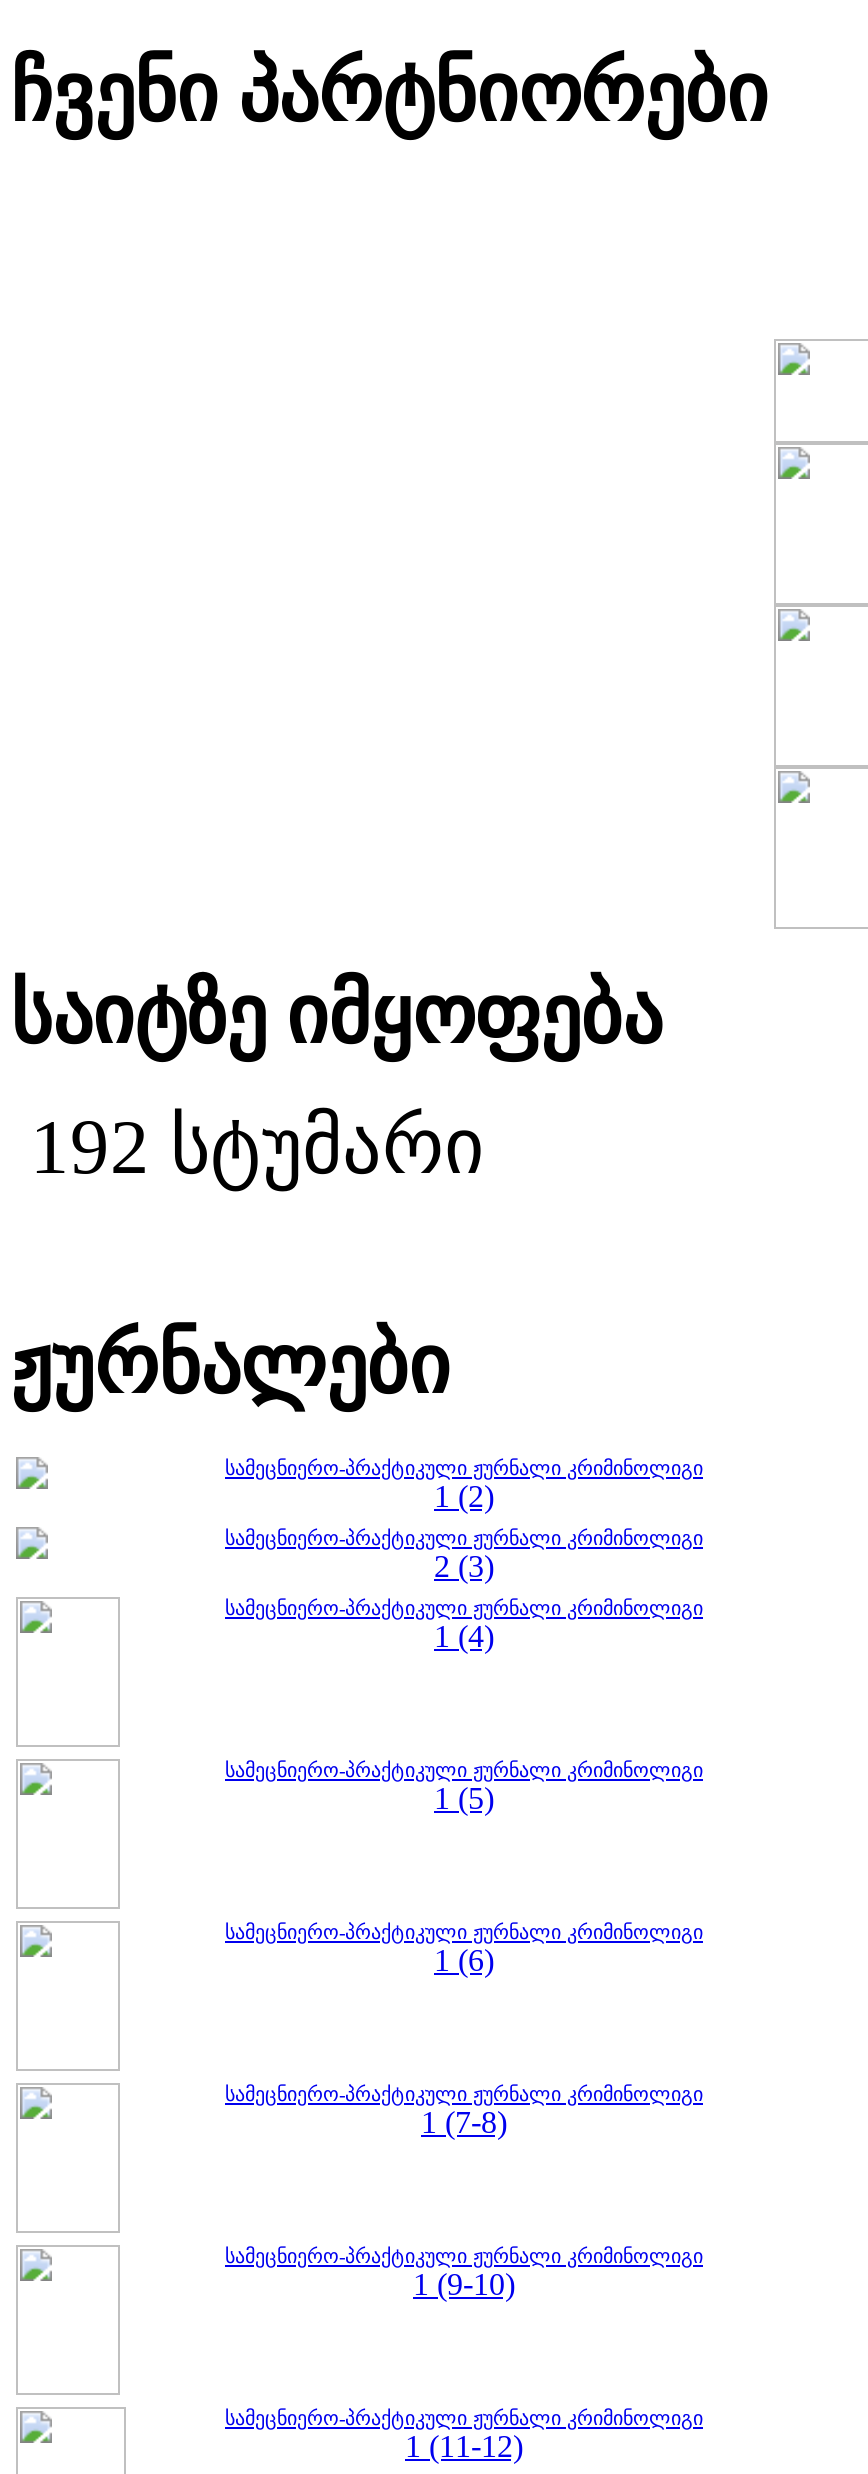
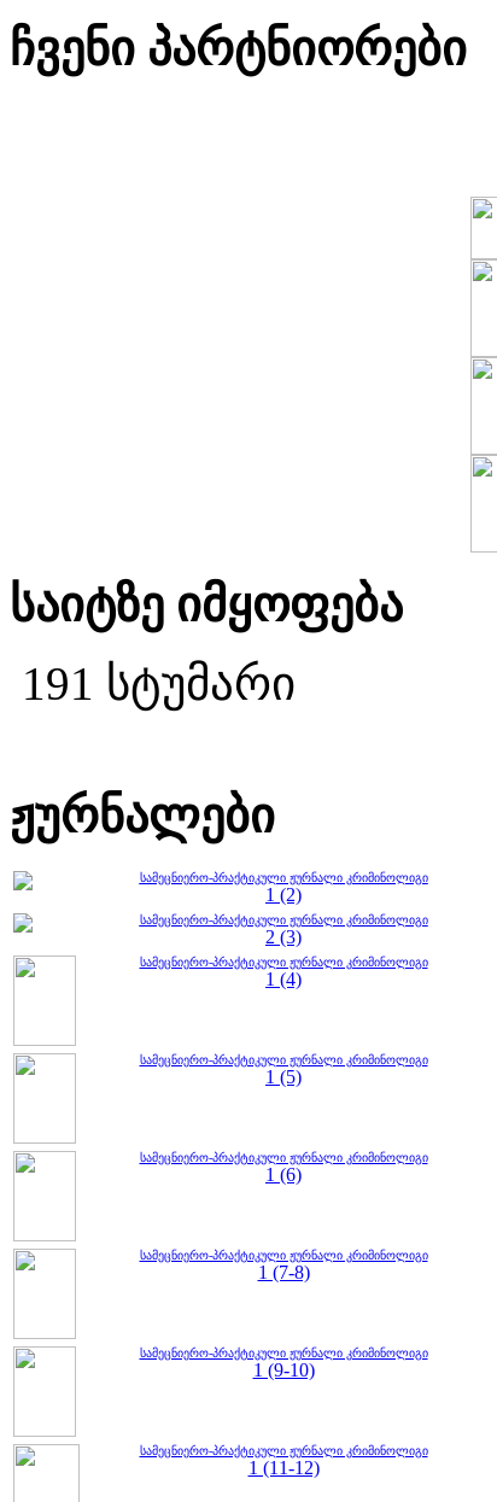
[10,1102,504,1188] 192 სტუმარი -> [10,657,308,709] 191 სტუმარი

